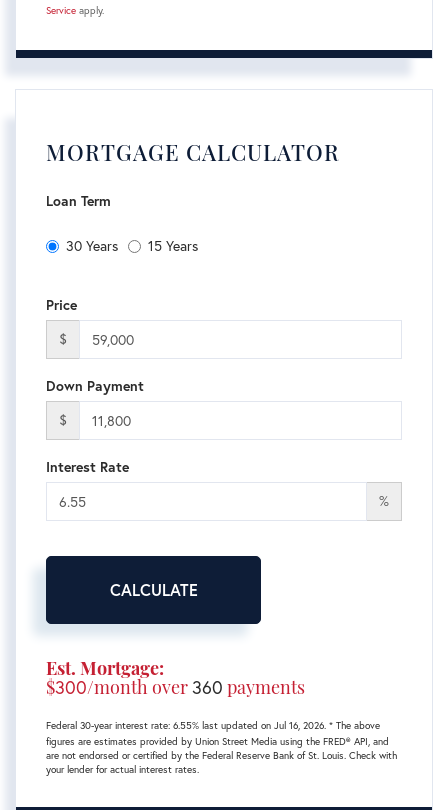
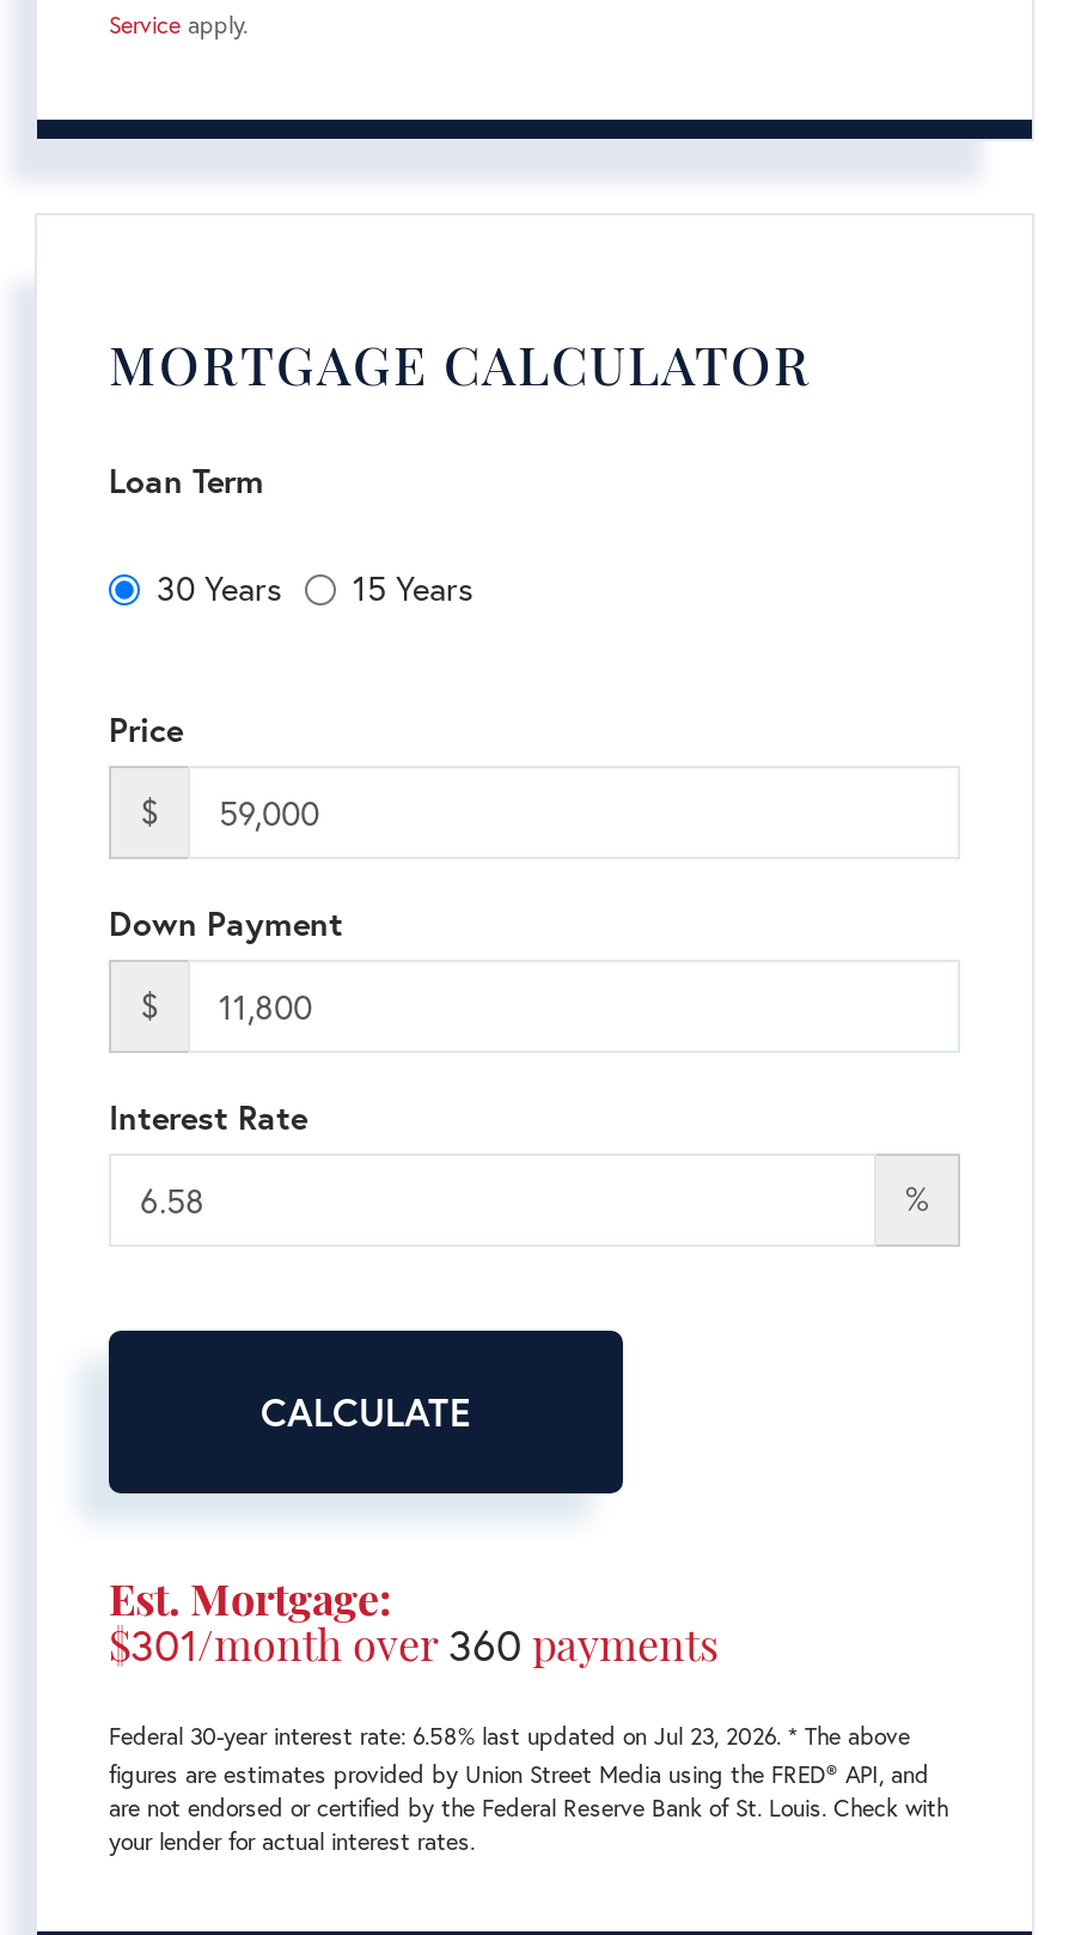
[46,675,305,699] $300/month over 360 payments -> [109,1616,719,1674] $301/month over 360 payments
[46,719,380,732] Federal 30-year interest rate: 6.55% last updated on Jul 16, 2026. * The above -> [109,1722,910,1753] Federal 30-year interest rate: 6.58% last updated on Jul 23, 2026. * The above

